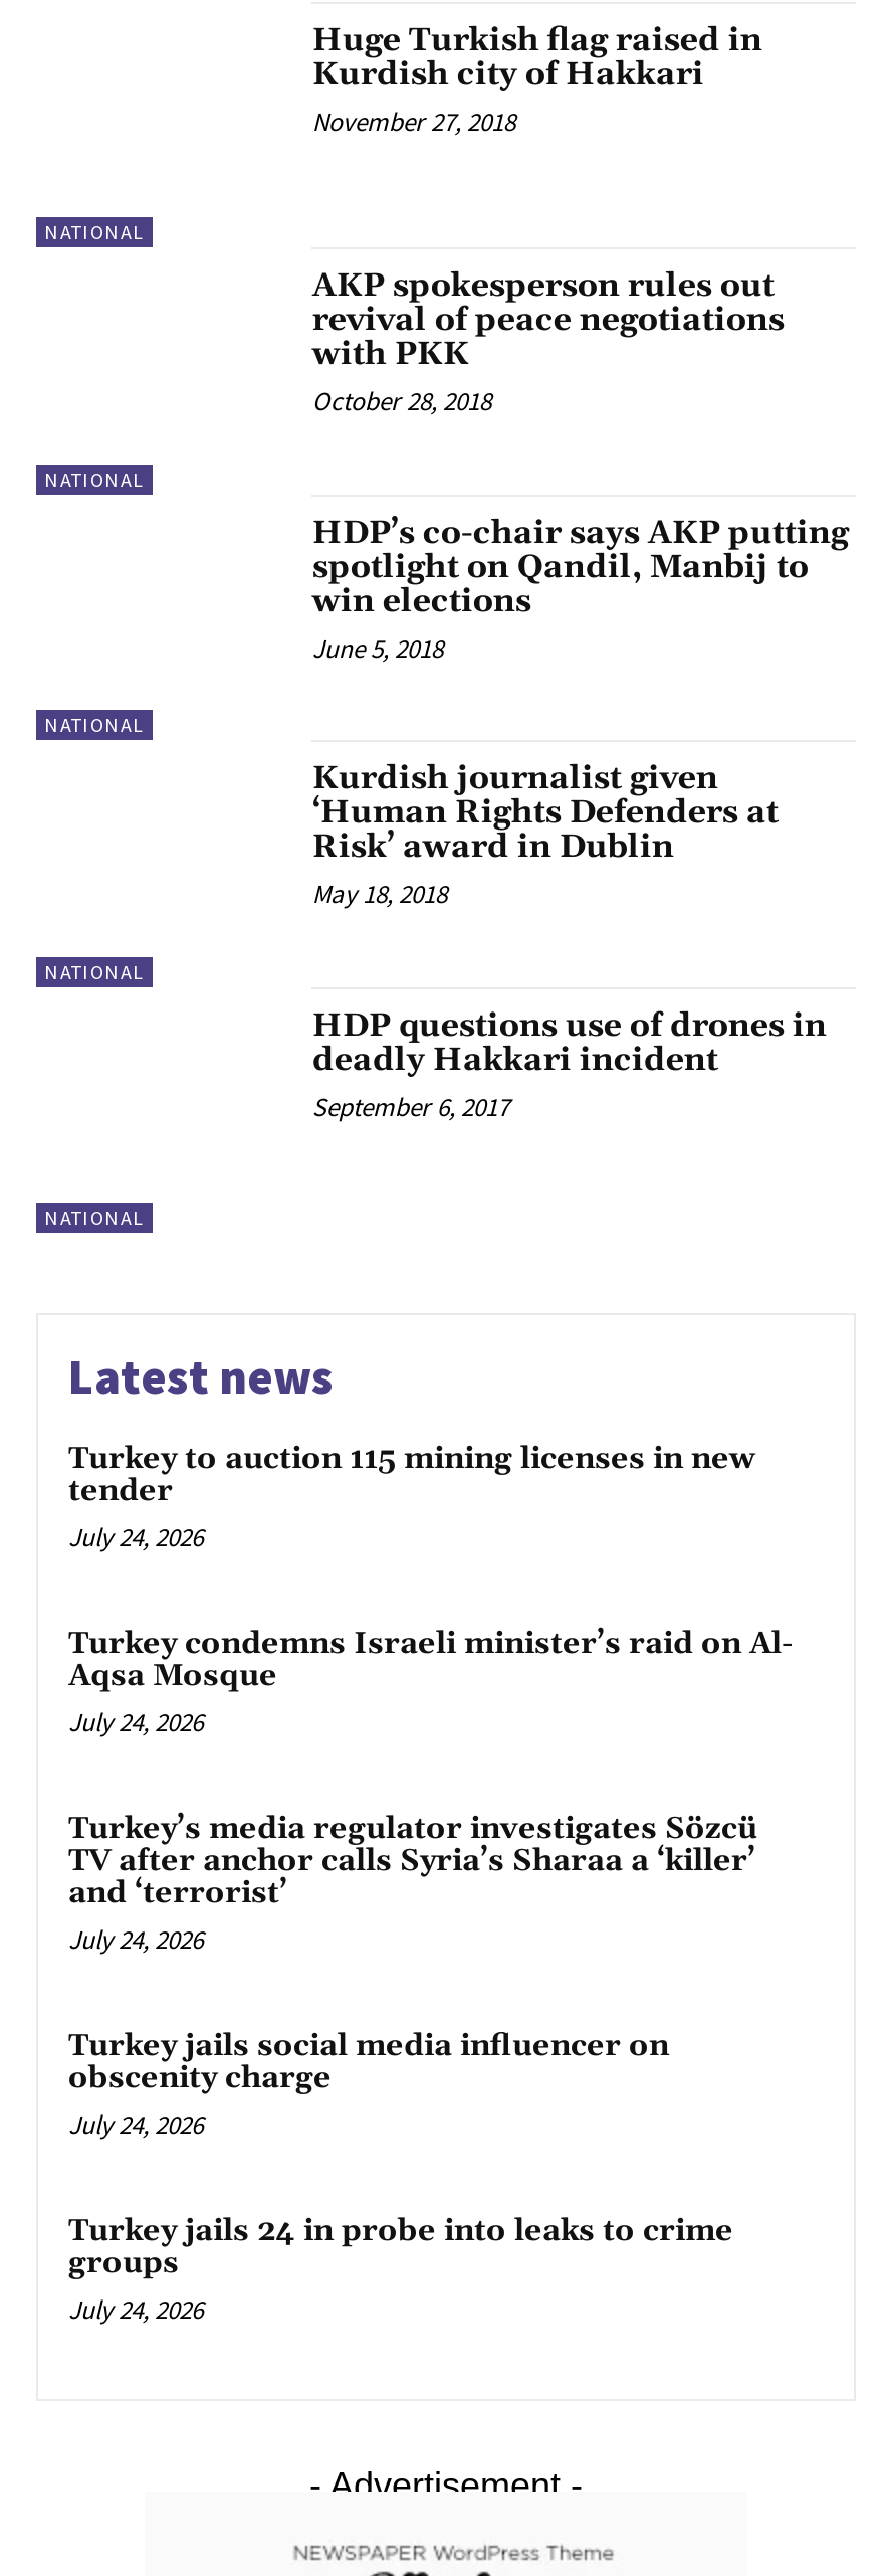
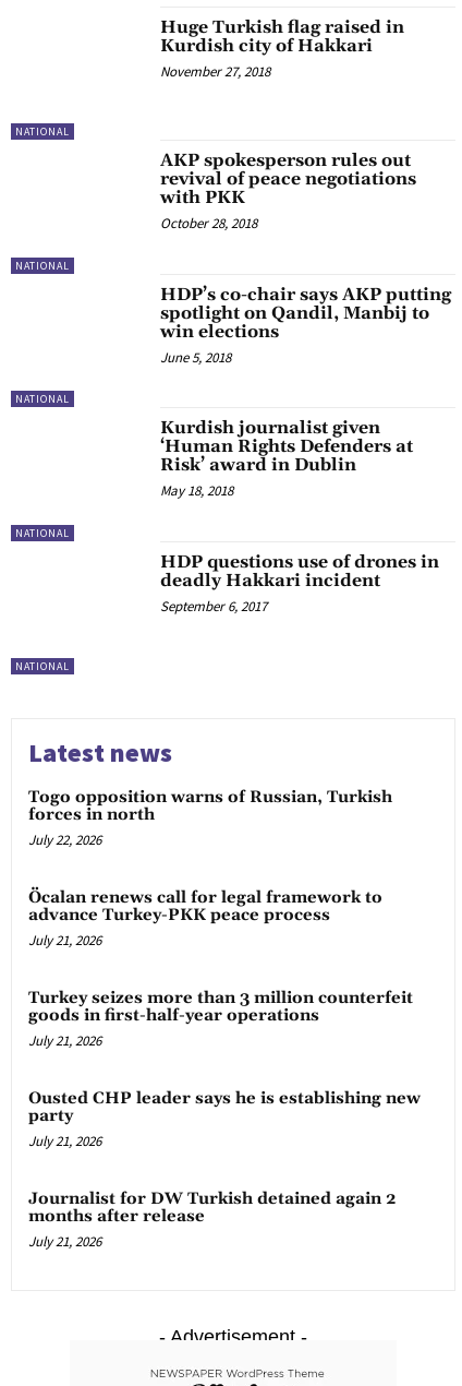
[68,1440,755,1554] Turkey to auction 115 mining licenses in new | tender | July 24, 2026 -> [28,787,392,849] Togo opposition warns of Russian, Turkish | forces in north | July 22, 2026
[68,1625,794,1739] Turkey condemns Israeli minister’s raid on Al- | Aqsa Mosque | July 24, 2026 -> [28,887,382,949] Öcalan renews call for legal framework to | advance Turkey-PKK peace process | July 21, 2026
[68,1810,757,1957] Turkey’s media regulator investigates Sözcü | TV after anchor calls Syria’s Sharaa a ‘killer’ | and ‘terrorist’ | July 24, 2026 -> [28,988,413,1050] Turkey seizes more than 3 million counterfeit | goods in first-half-year operations | July 21, 2026
[68,2027,669,2142] Turkey jails social media influencer on | obscenity charge | July 24, 2026 -> [28,1088,421,1150] Ousted CHP leader says he is establishing new | party | July 21, 2026
[68,2212,733,2327] Turkey jails 24 in probe into leaks to crime | groups | July 24, 2026 -> [28,1188,396,1251] Journalist for DW Turkish detained again 2 | months after release | July 21, 2026

